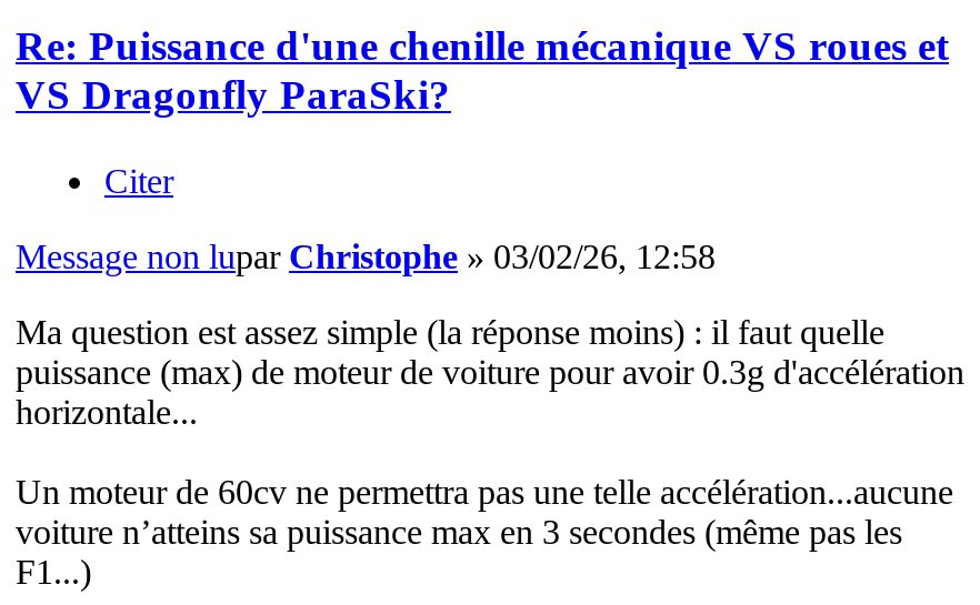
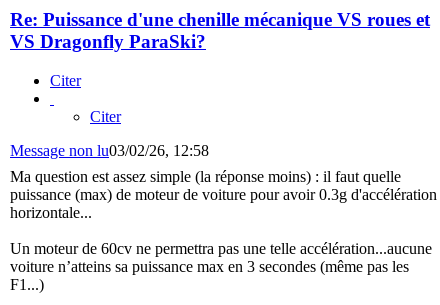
[16,238,716,275] Message non lupar Christophe» 03/02/26, 12:58 -> [10,108,209,159] Citer | Message non lu03/02/26, 12:58

